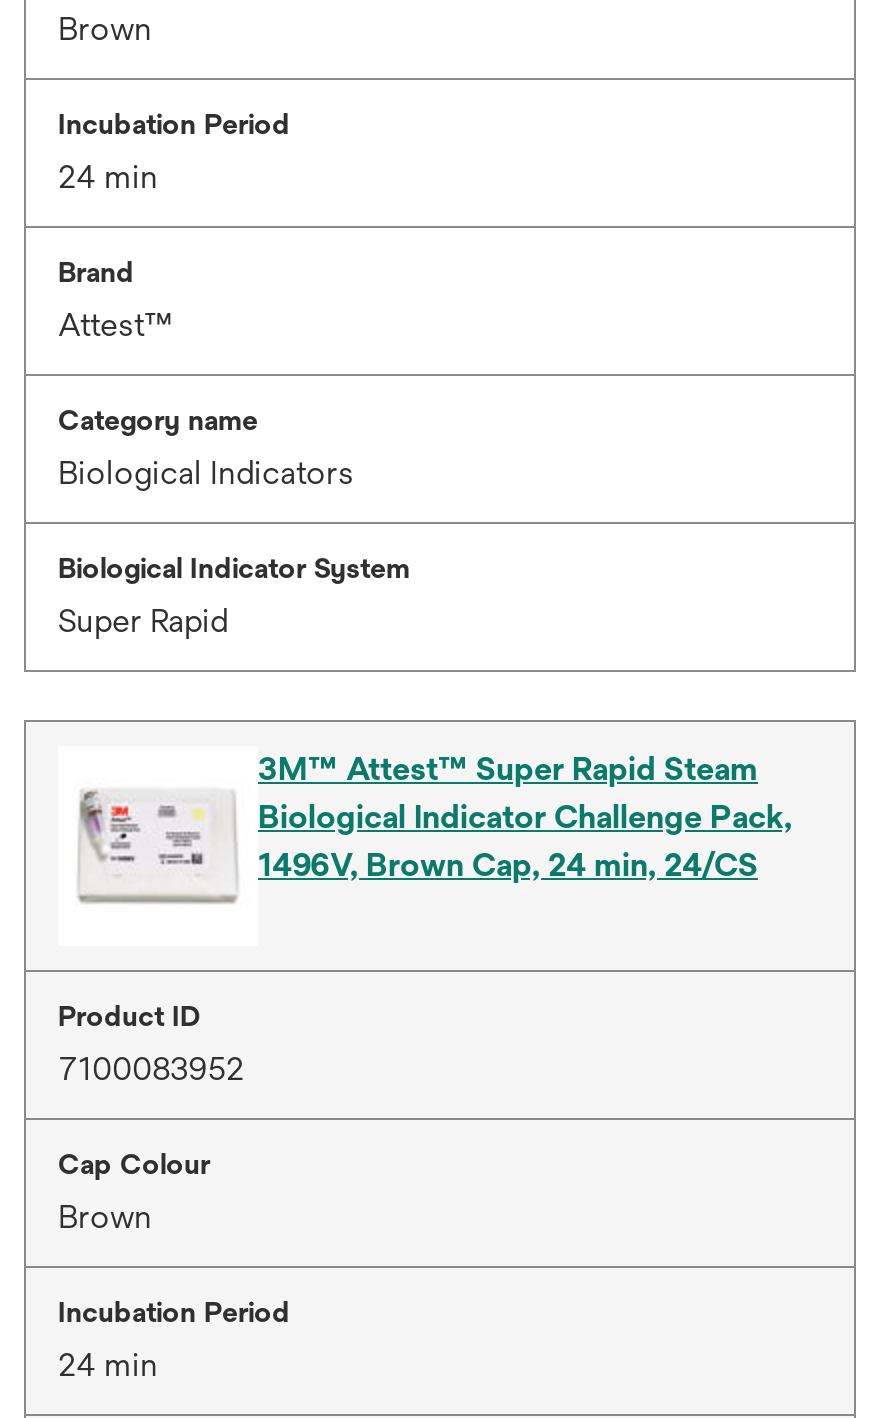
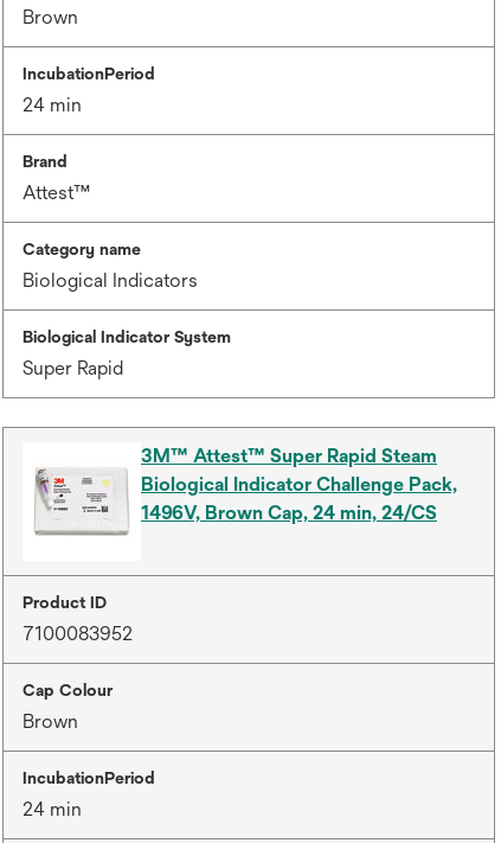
[58,108,290,140] Incubation Period -> [23,64,155,83] IncubationPeriod
[58,1296,290,1328] Incubation Period -> [23,768,155,787] IncubationPeriod

